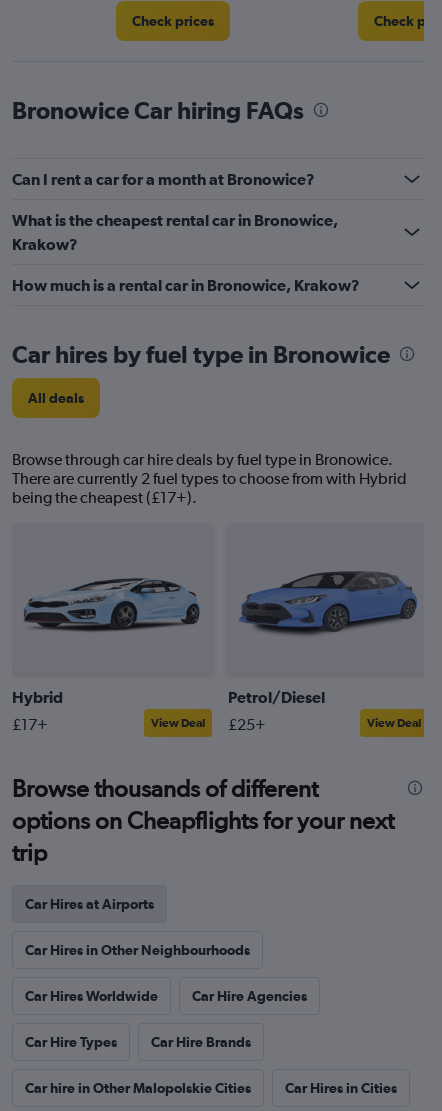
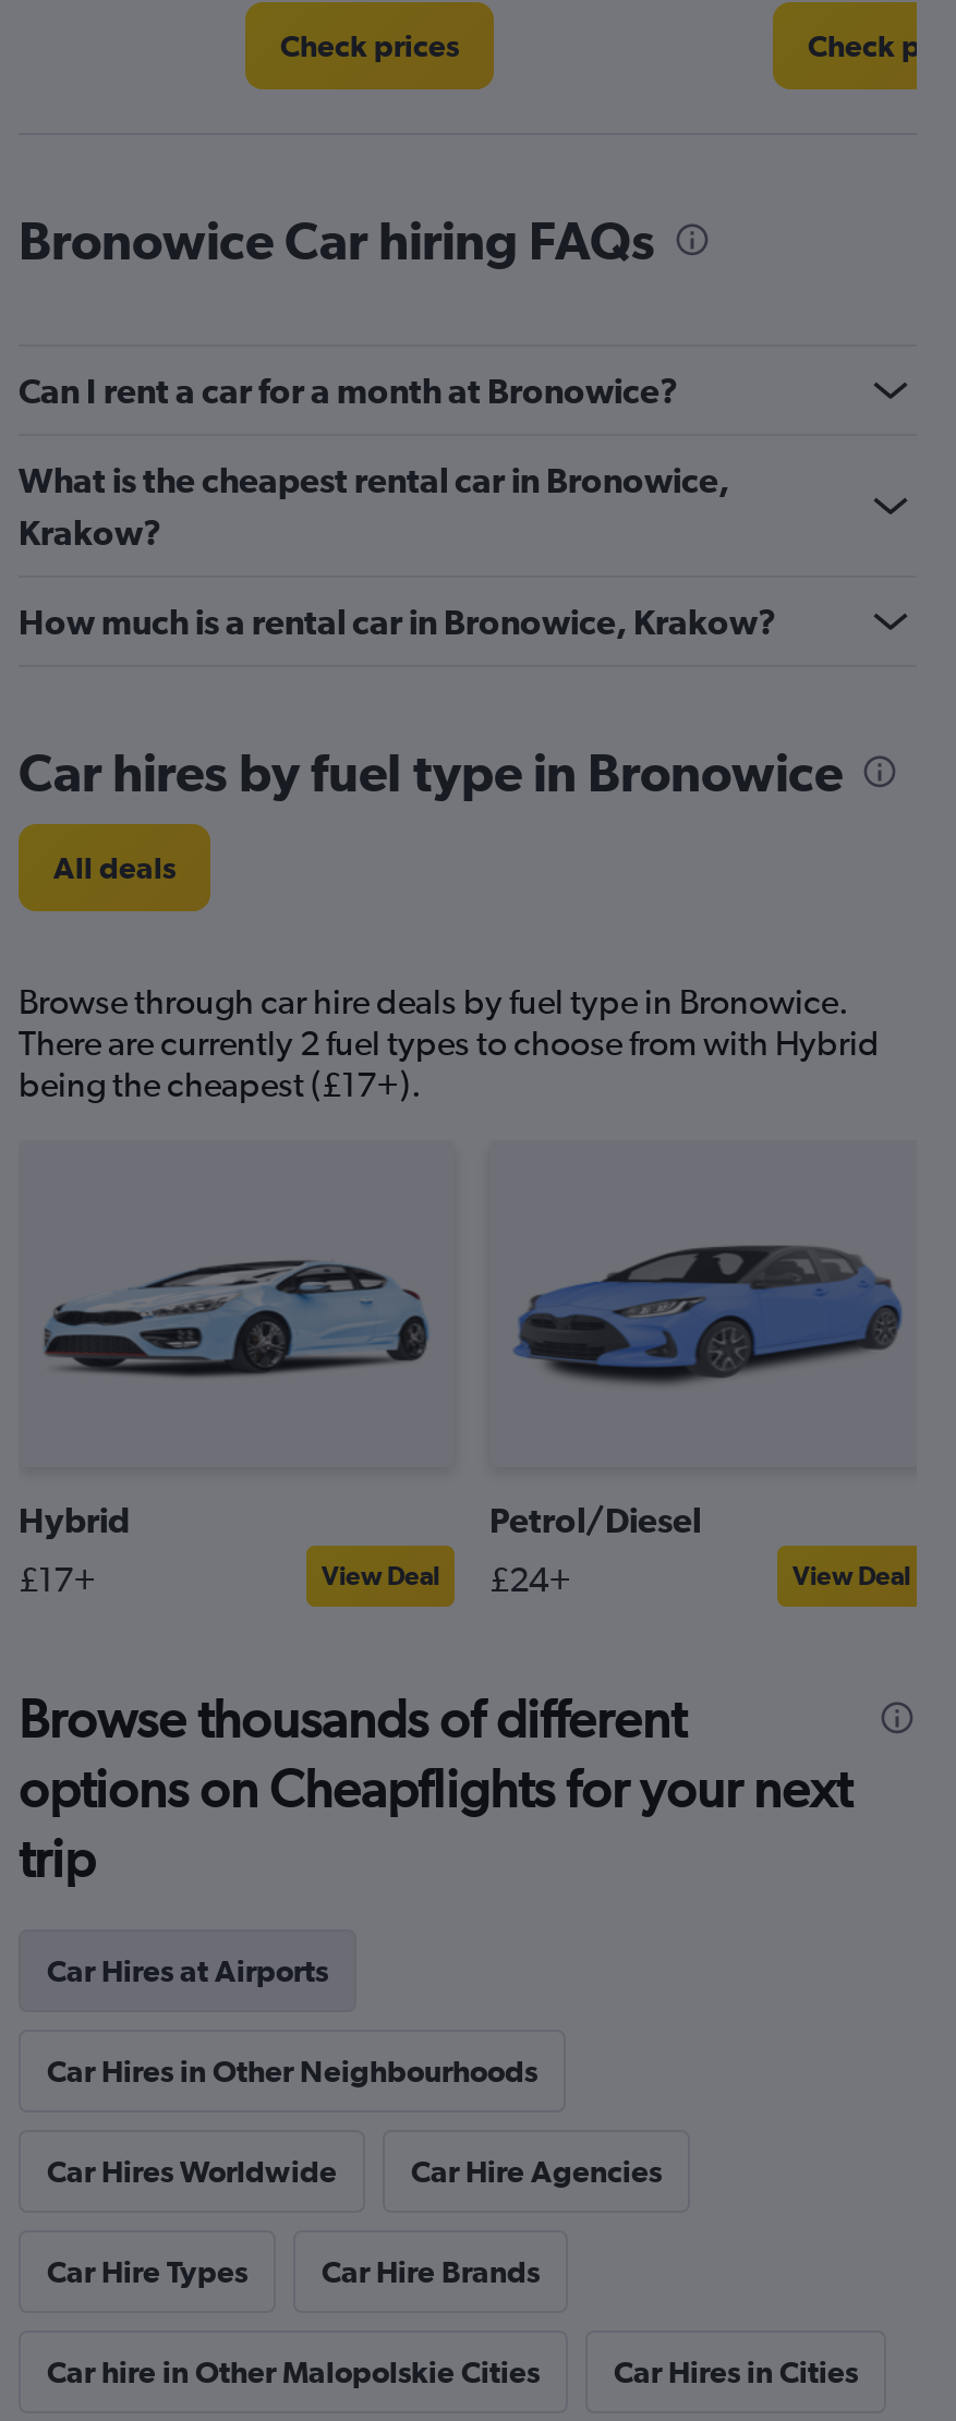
[151,715,266,734] View Deal £25+ -> [322,1559,572,1600] View Deal £24+

